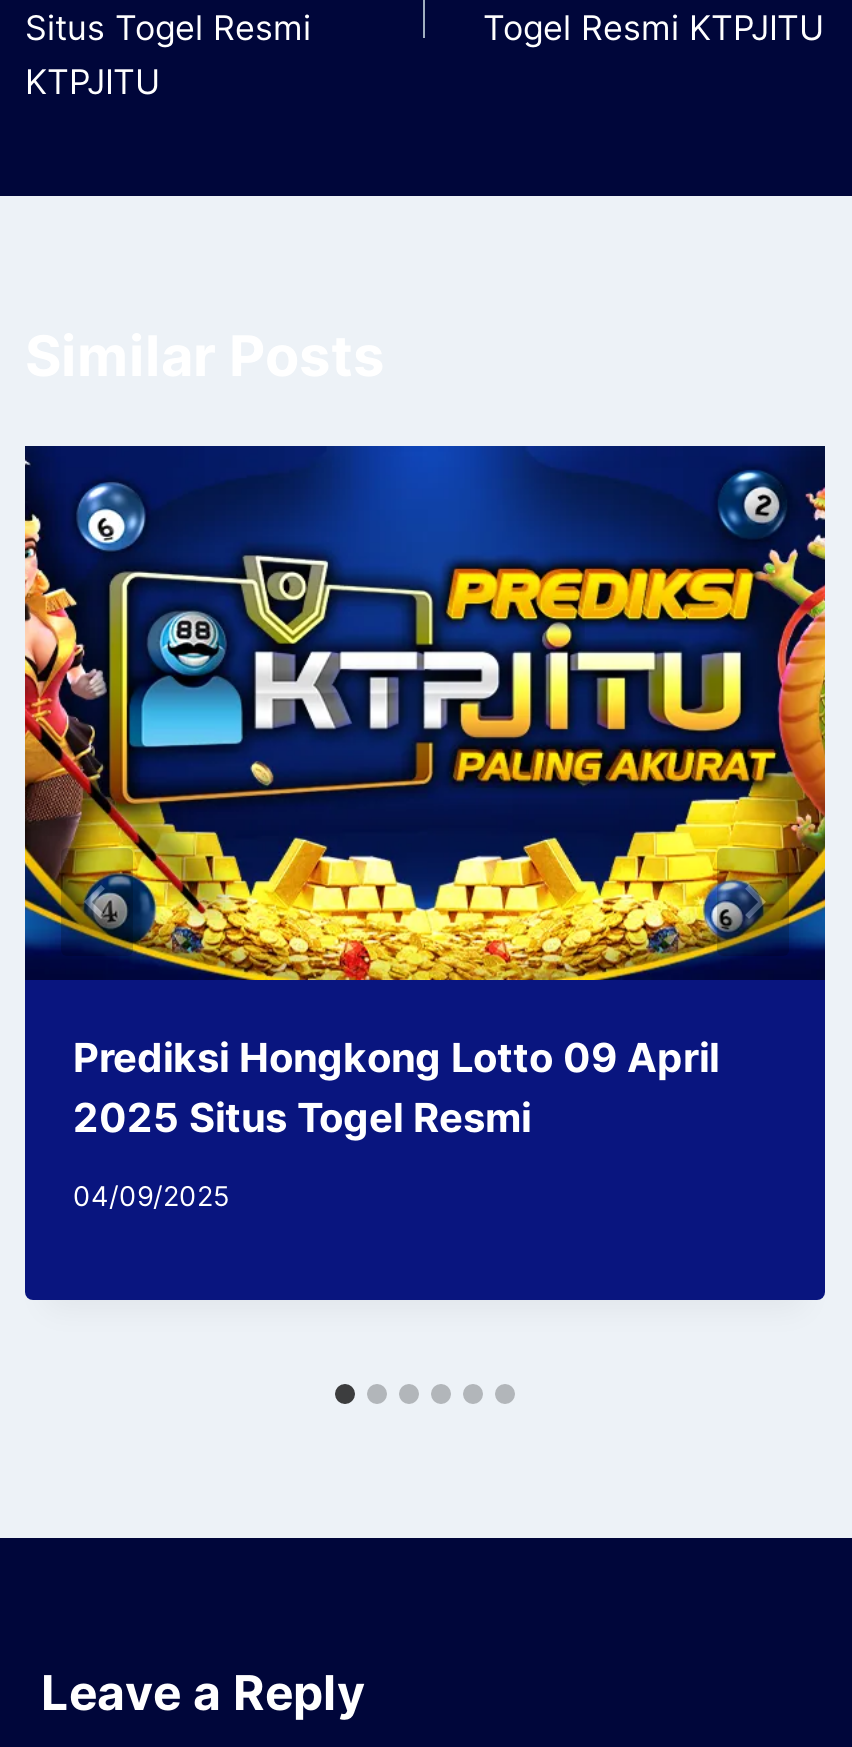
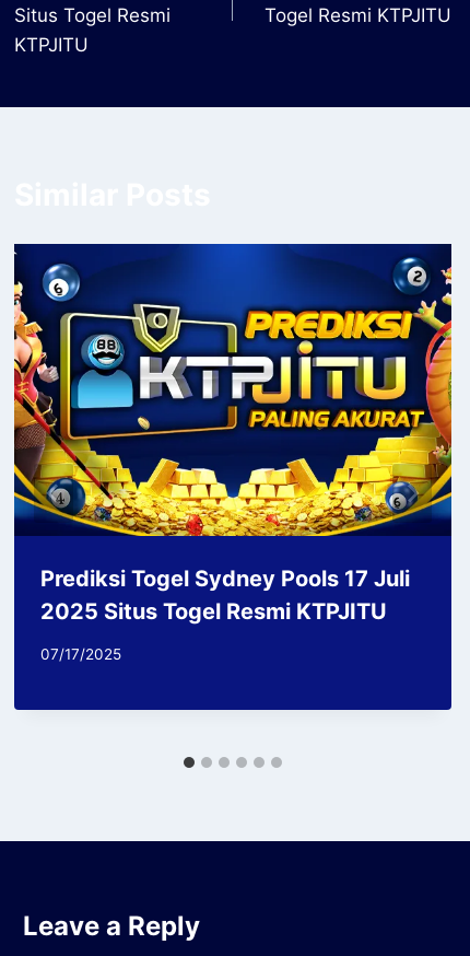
[73,1034,719,1142] Prediksi Hongkong Lotto 09 April | 2025 Situs Togel Resmi -> [40,566,410,625] Prediksi Togel Sydney Pools 17 Juli | 2025 Situs Togel Resmi KTPJITU
[73,1179,229,1211] 04/09/2025 -> [40,645,121,662] 07/17/2025

